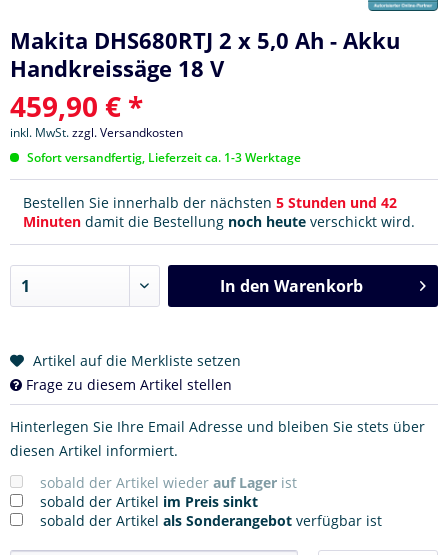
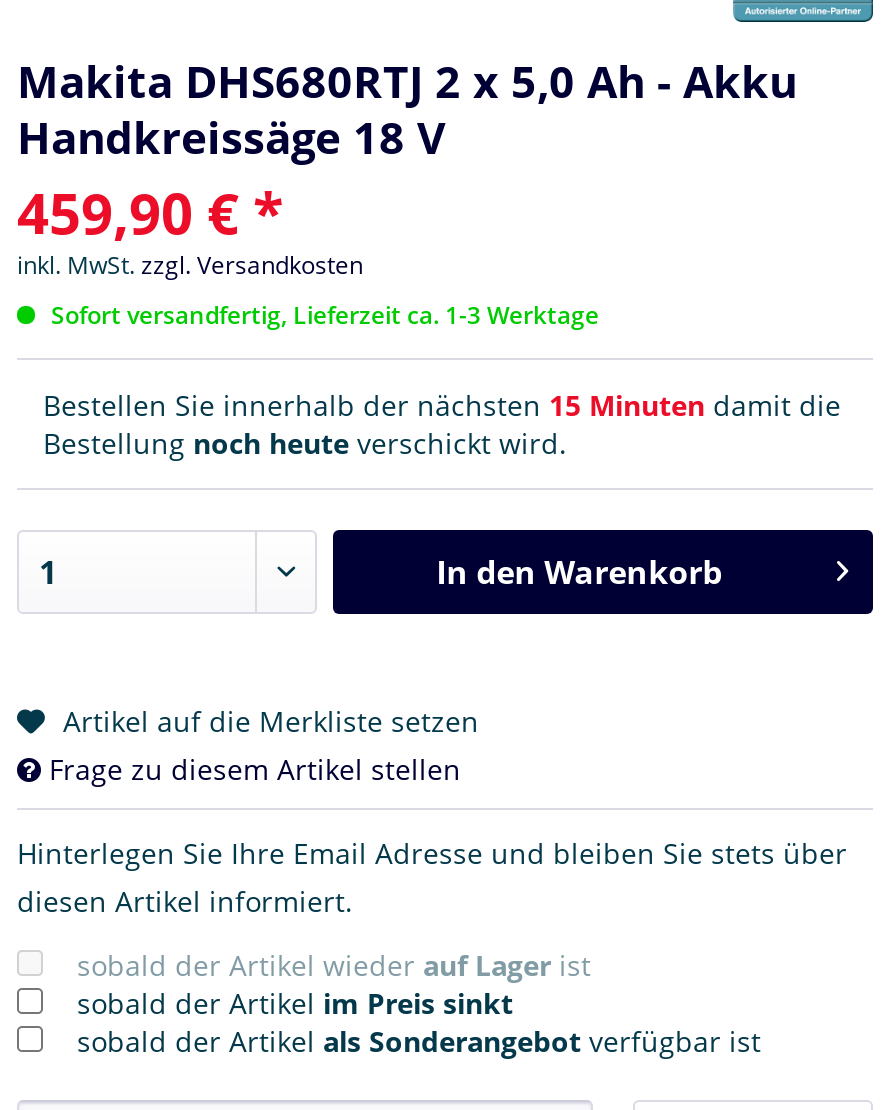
[23,193,415,231] Bestellen Sie innerhalb der nächsten 5 Stunden und 42 | Minuten damit die Bestellung noch heute verschickt wird. -> [43,386,841,462] Bestellen Sie innerhalb der nächsten 15 Minuten damit die | Bestellung noch heute verschickt wird.

